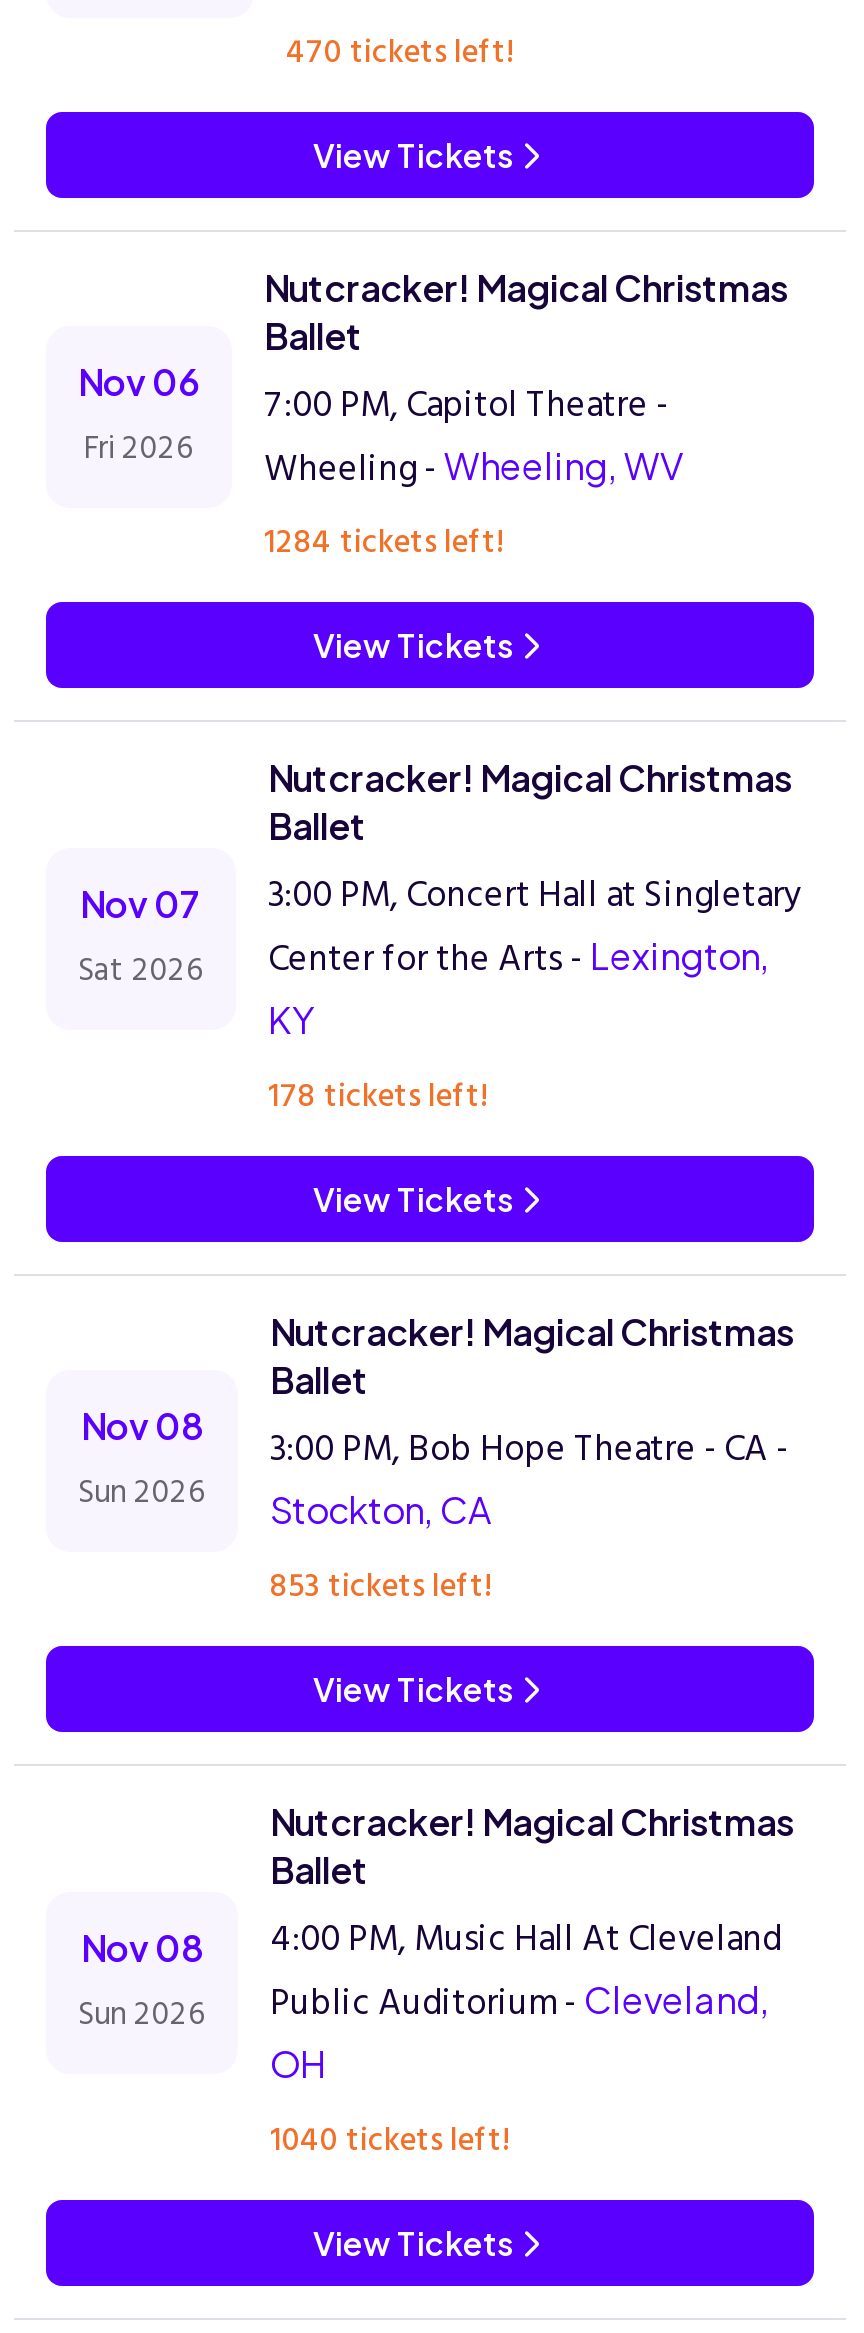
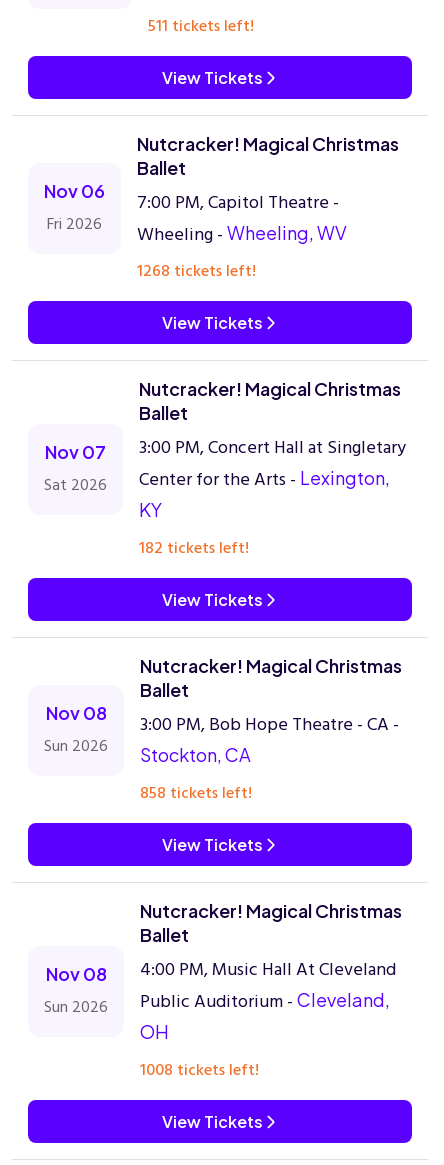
[286,26,514,78] 470 tickets left! -> [148,13,254,39] 511 tickets left!
[264,516,504,568] 1284 tickets left! -> [137,258,256,284] 1268 tickets left!
[268,1070,488,1122] 178 tickets left! -> [139,535,249,561] 182 tickets left!
[270,1560,492,1612] 853 tickets left! -> [140,780,252,806] 858 tickets left!
[270,2114,510,2166] 1040 tickets left! -> [140,1057,259,1083] 1008 tickets left!

